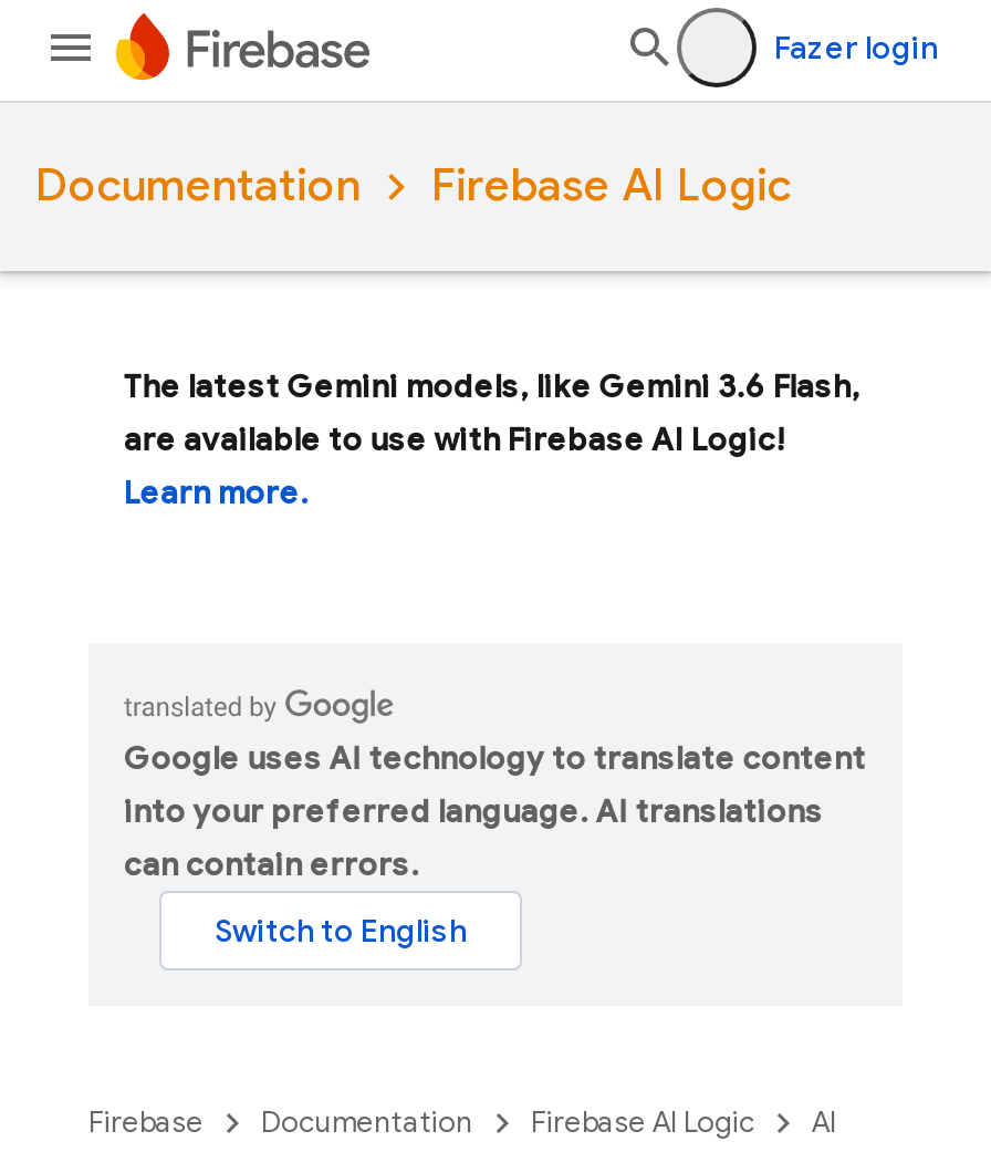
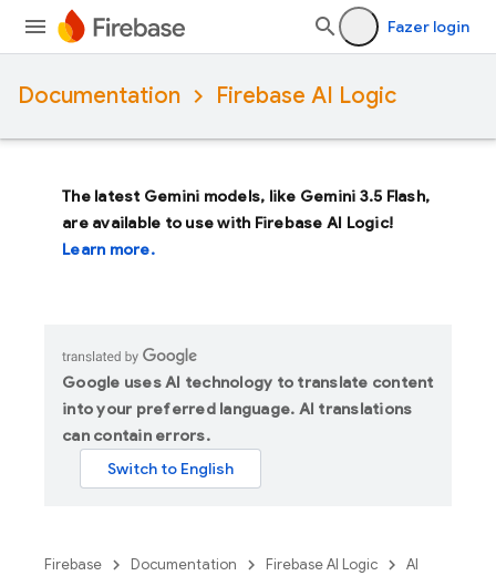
[124,366,860,406] The latest Gemini models, like Gemini 3.6 Flash, -> [62,186,430,206] The latest Gemini models, like Gemini 3.5 Flash,

